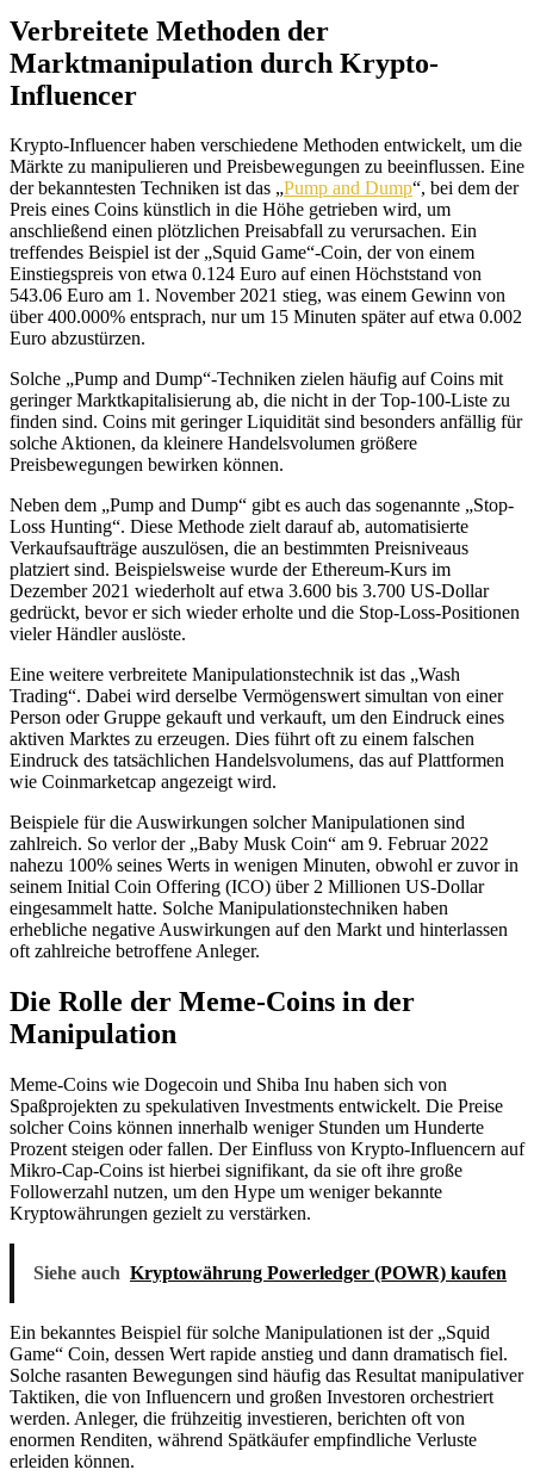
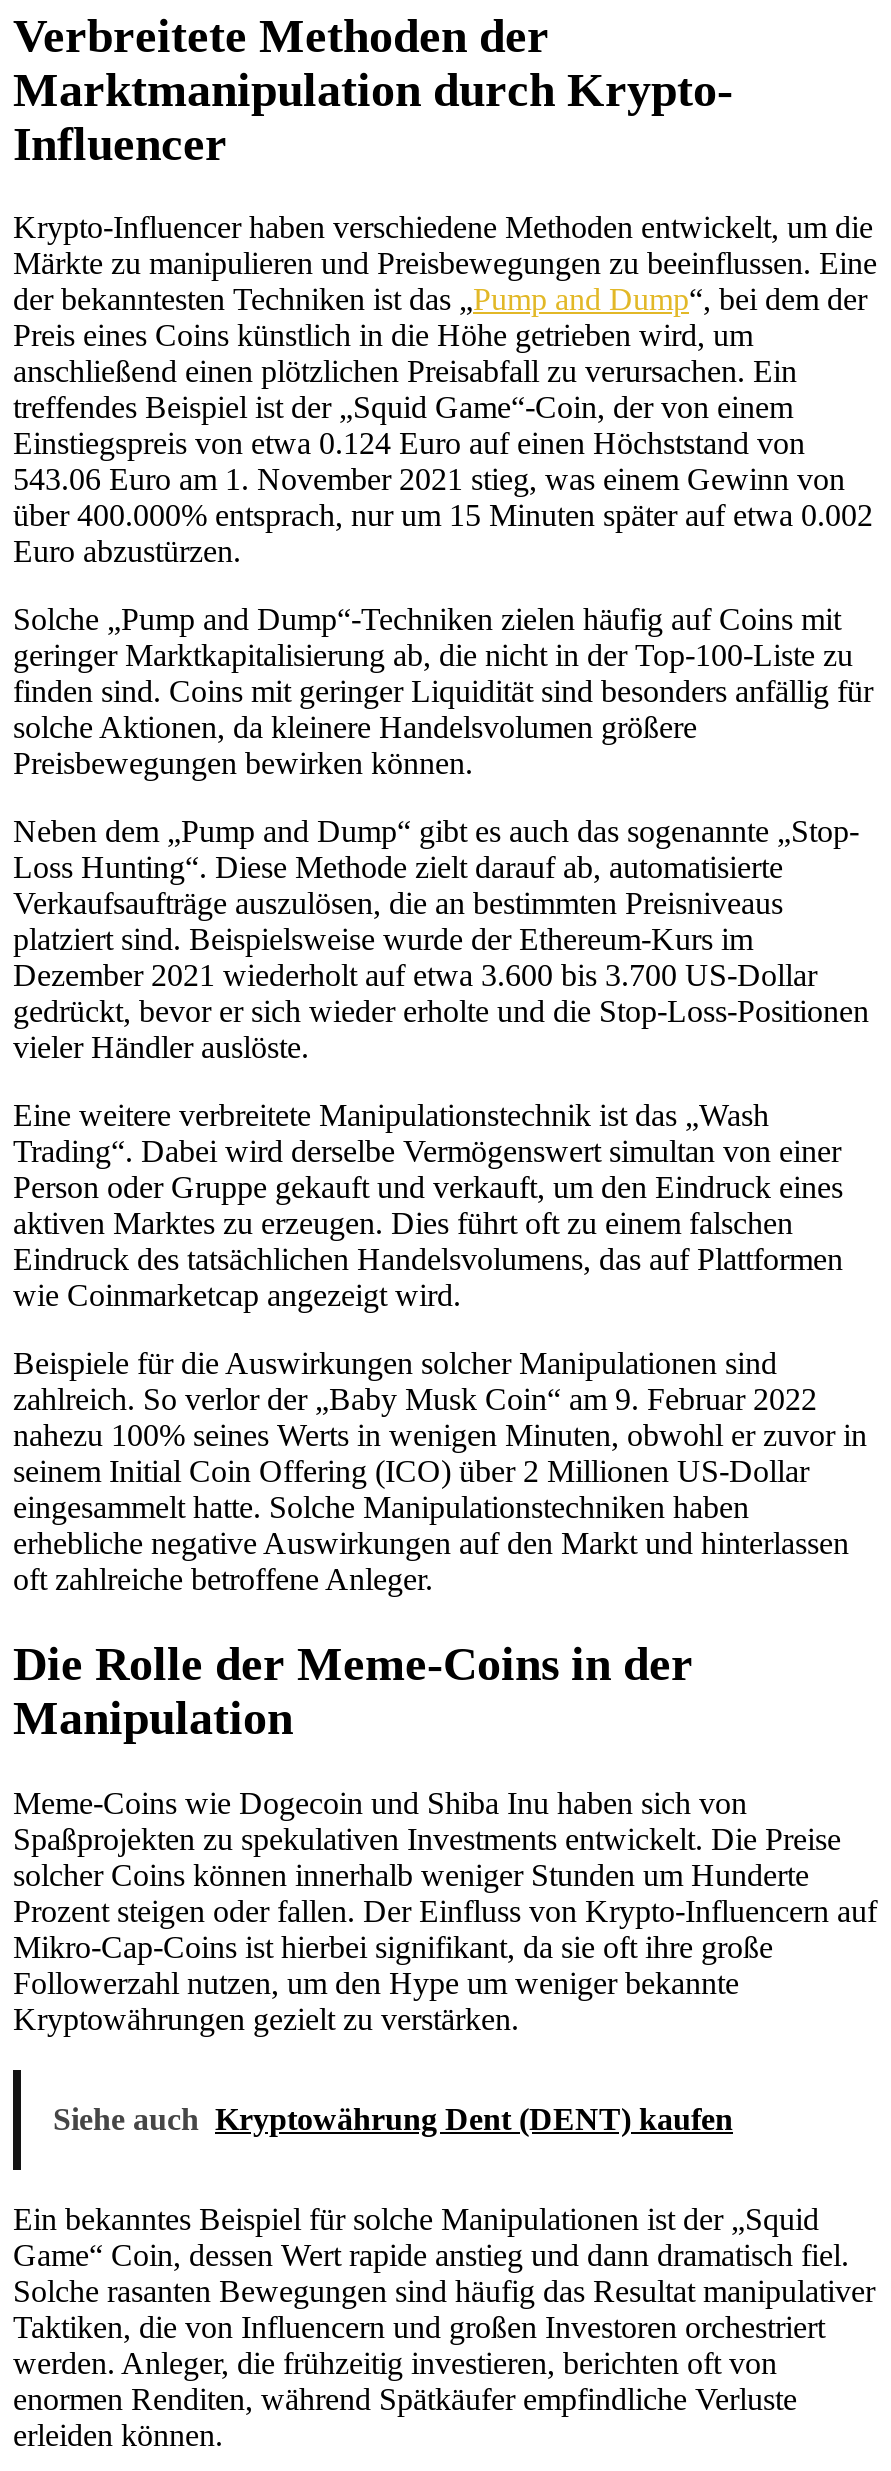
[33,1263,507,1283] Siehe auch Kryptowährung Powerledger (POWR) kaufen -> [53,2102,733,2136] Siehe auch Kryptowährung Dent (DENT) kaufen

